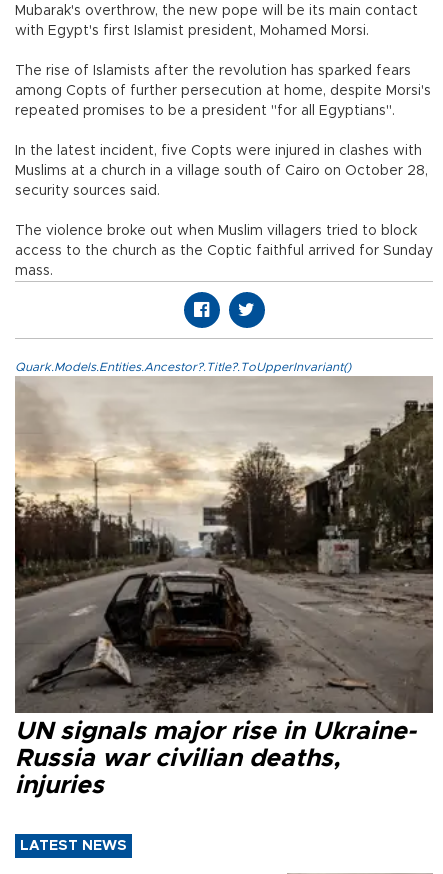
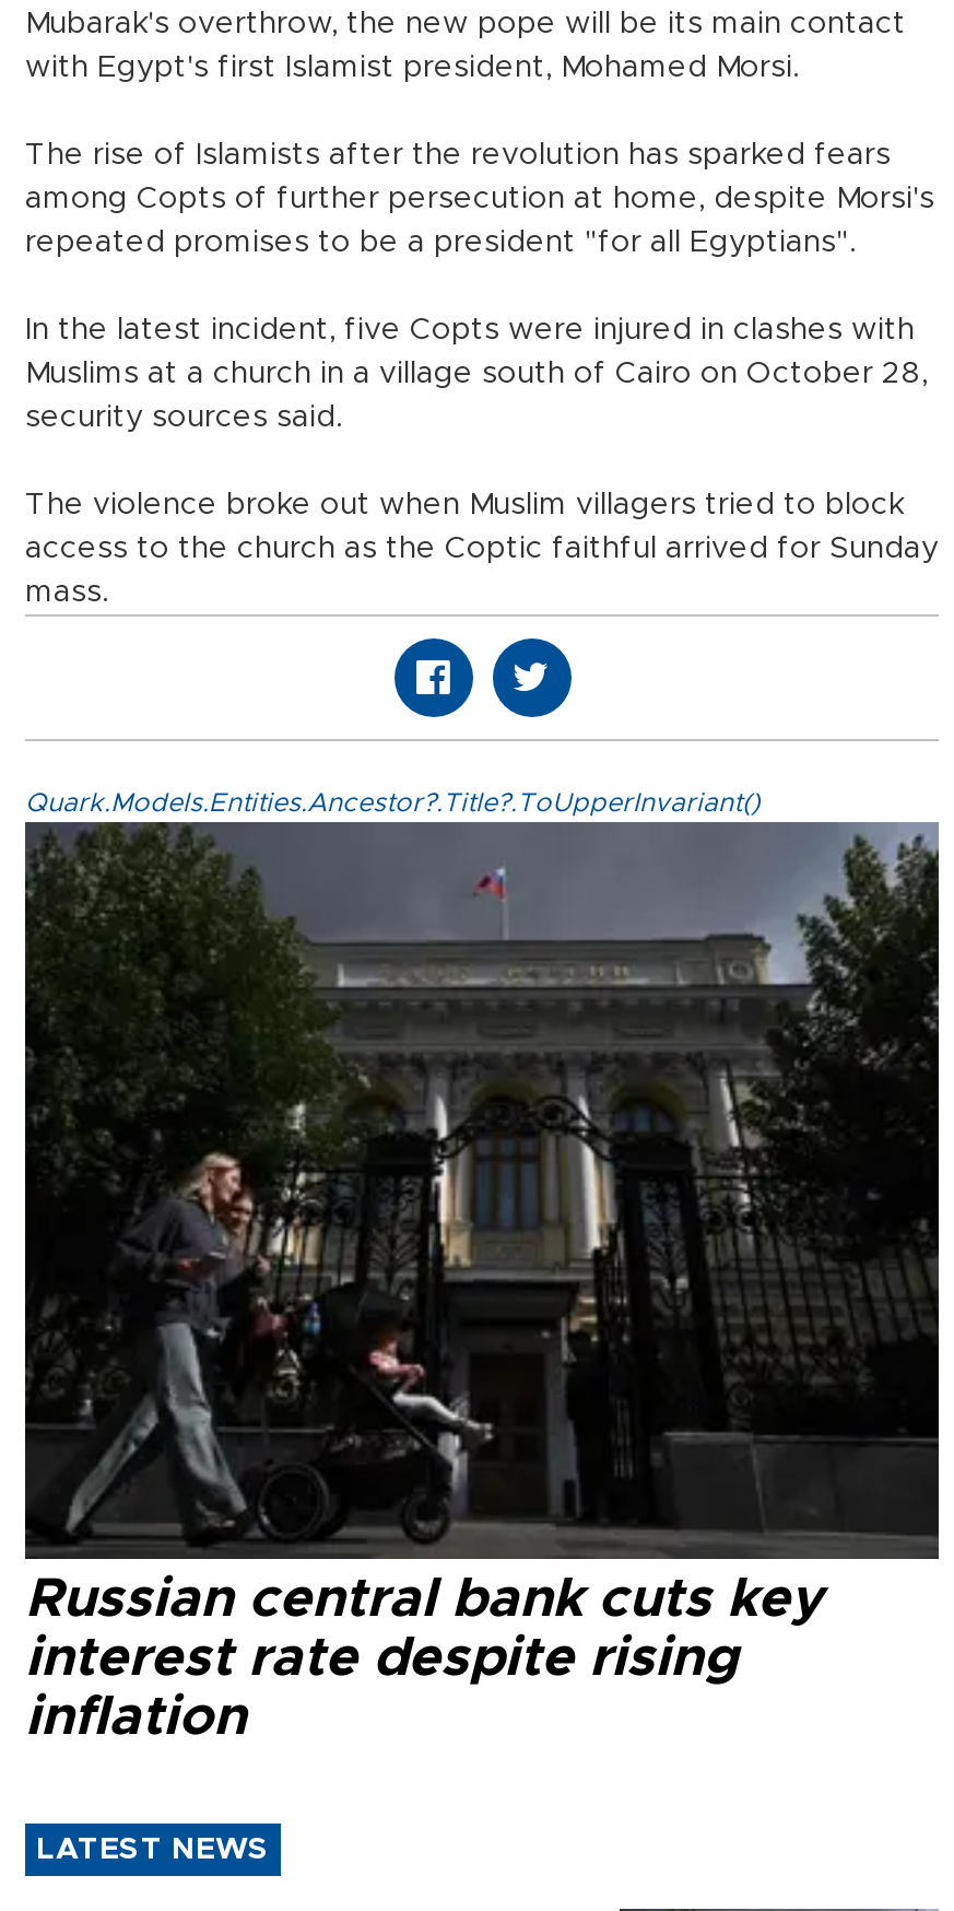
[14,376,434,798] [image] | UN signals major rise in Ukraine- | Russia war civilian deaths, | injuries -> [23,822,941,1746] [image] | Russian central bank cuts key | interest rate despite rising | inflation

